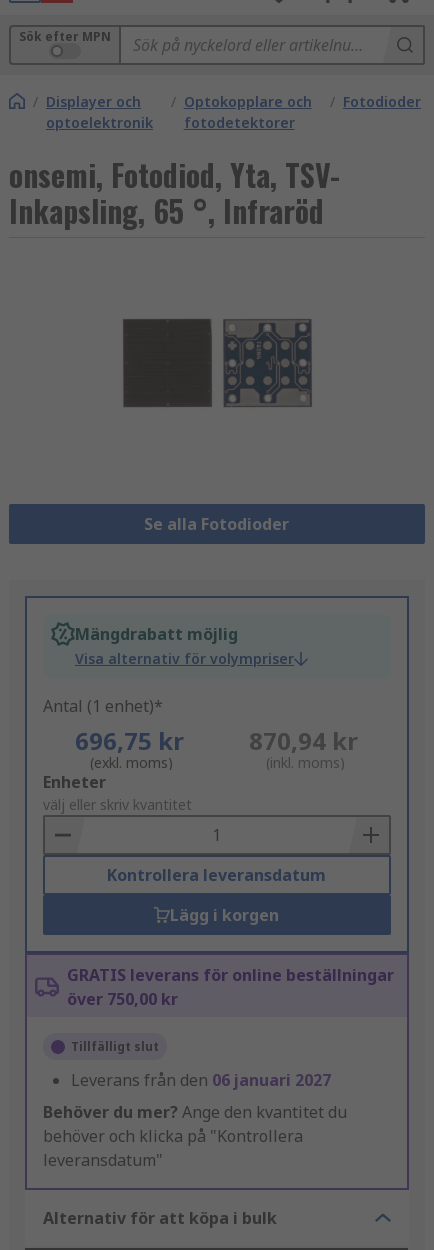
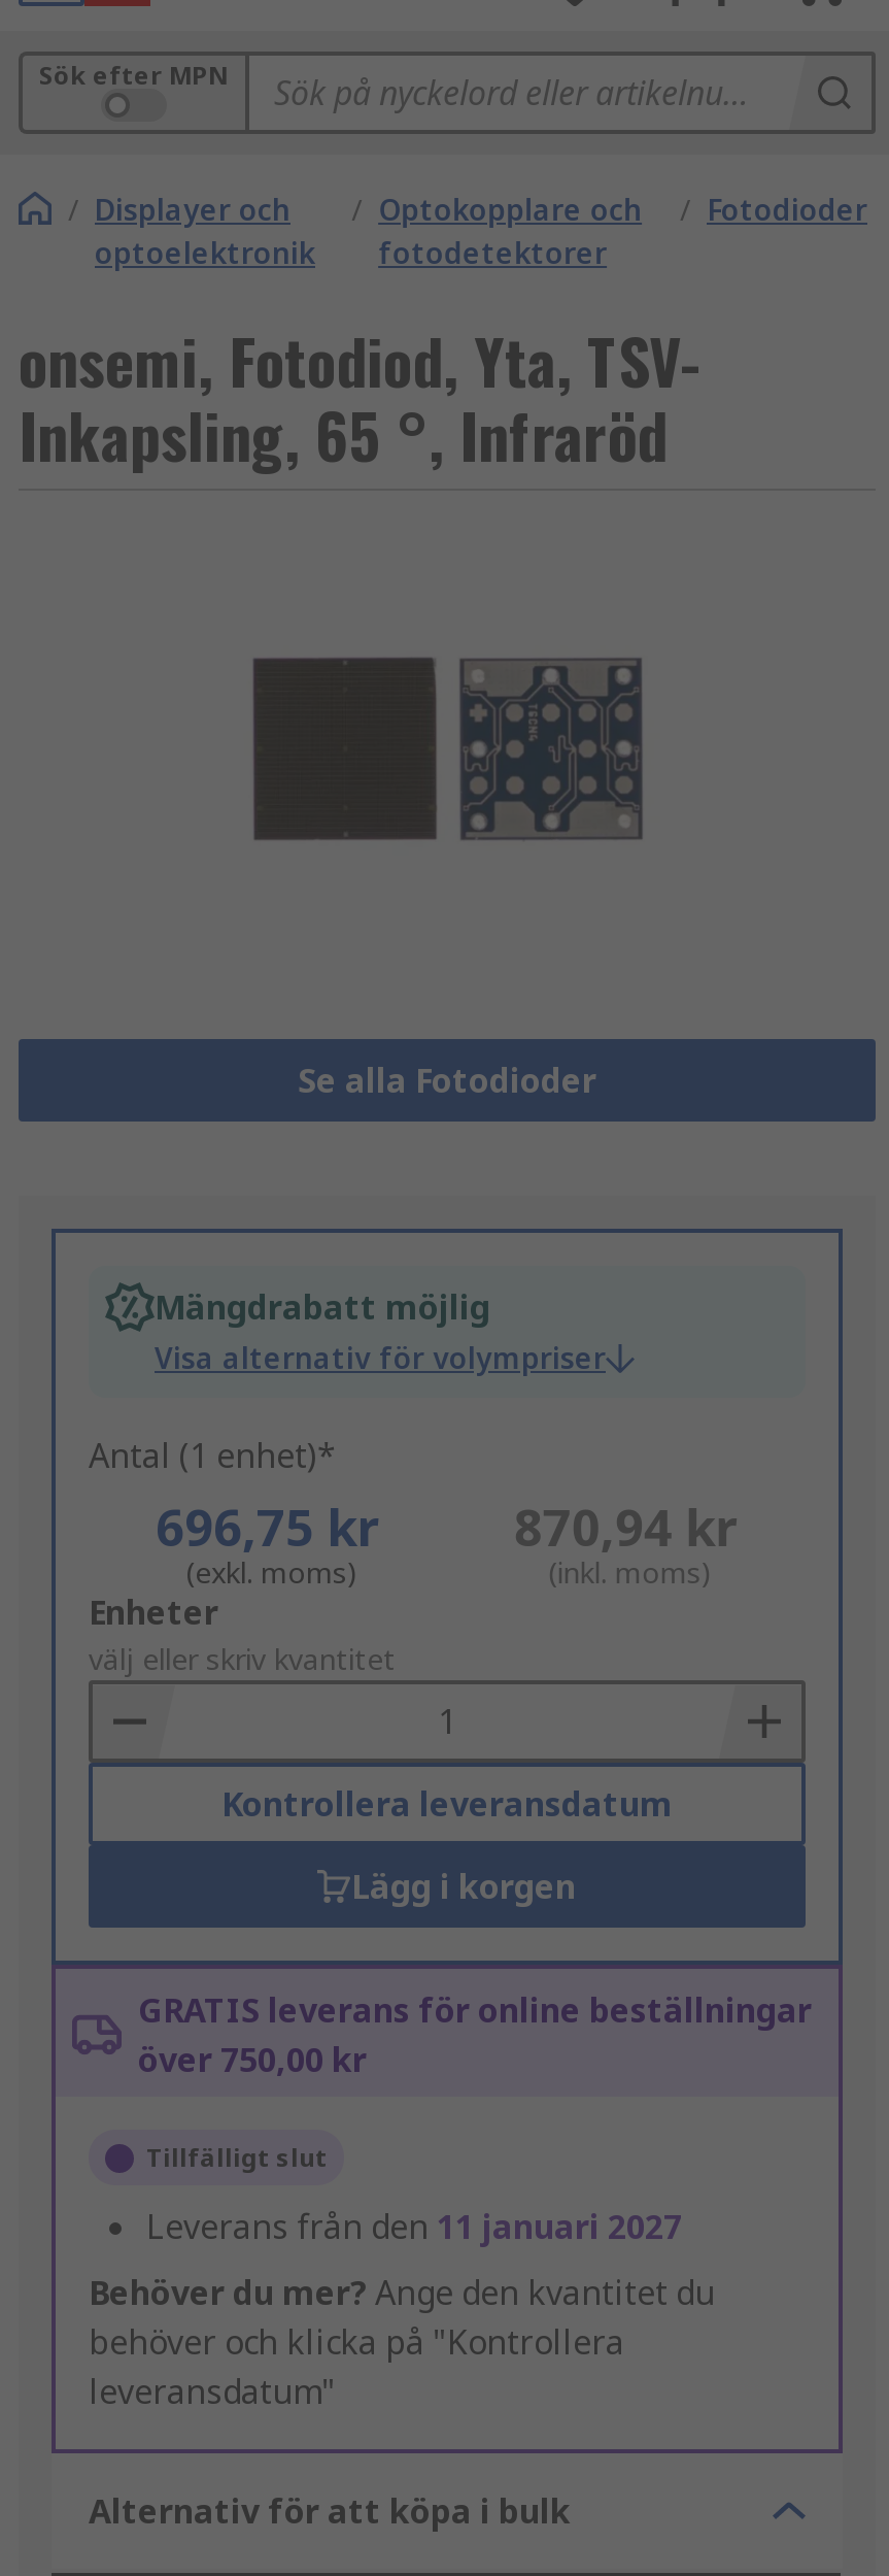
[71,1069,331,1091] Leverans från den 06 januari 2027 -> [146,2205,682,2250] Leverans från den 11 januari 2027

